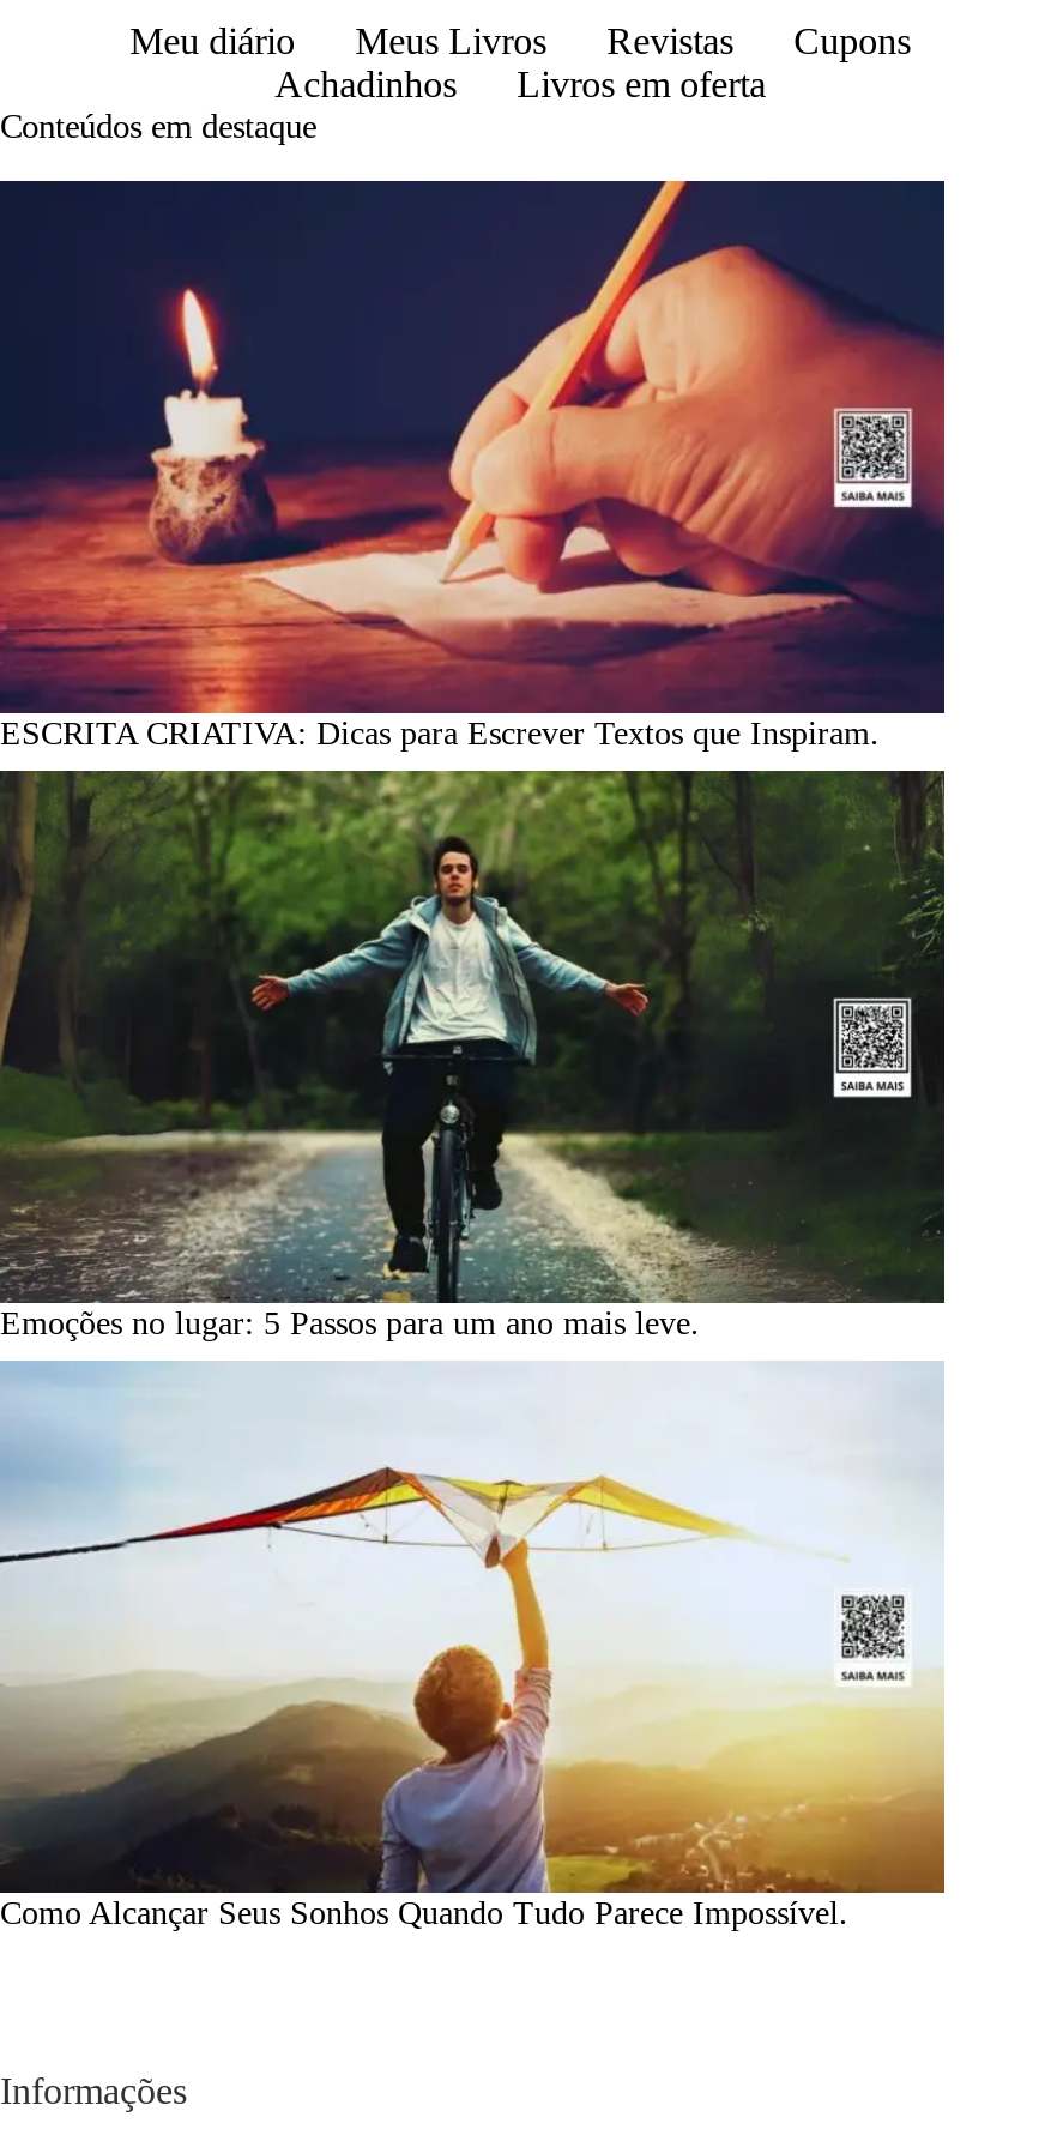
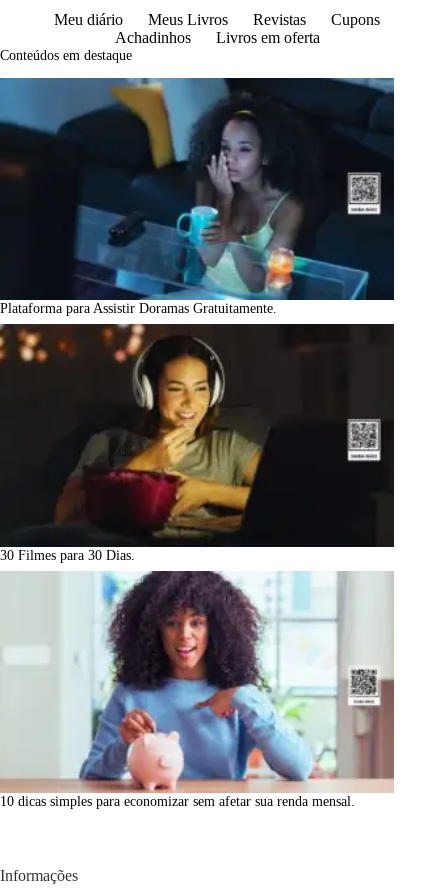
[0,179,947,753] [image] | ESCRITA CRIATIVA: Dicas para Escrever Textos que Inspiram. -> [0,77,395,316] [image] | Plataforma para Assistir Doramas Gratuitamente.
[0,771,944,1342] [image] | Emoções no lugar: 5 Passos para um ano mais leve. -> [0,324,394,562] [image] | 30 Filmes para 30 Dias.
[0,1361,944,1932] [image] | Como Alcançar Seus Sonhos Quando Tudo Parece Impossível. -> [0,570,395,809] [image] | 10 dicas simples para economizar sem afetar sua renda mensal.

